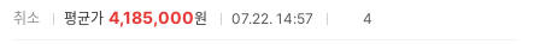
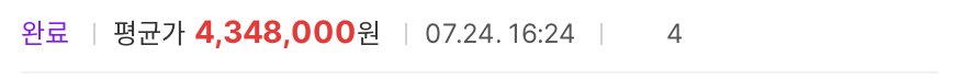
[13,7,313,27] 취소 | 평균가 4,185,000원 | 07.22. 14:57 -> [21,11,576,48] 완료 | 평균가 4,348,000원 | 07.24. 16:24

